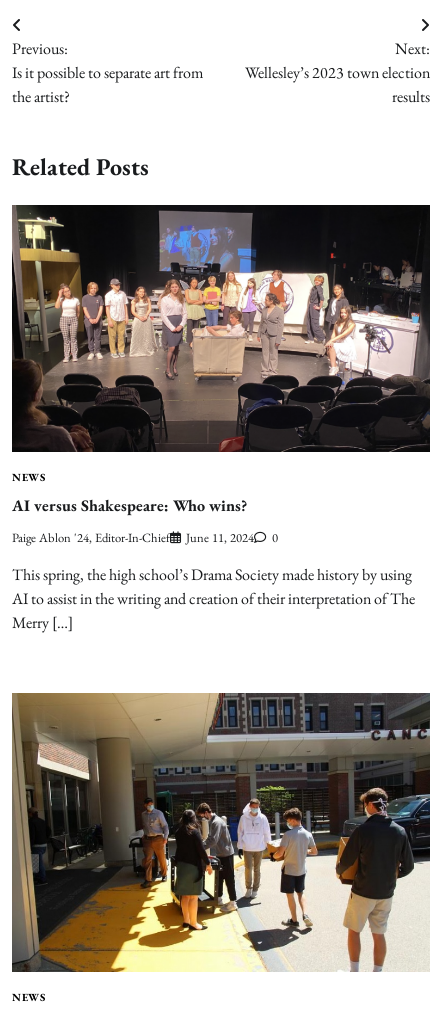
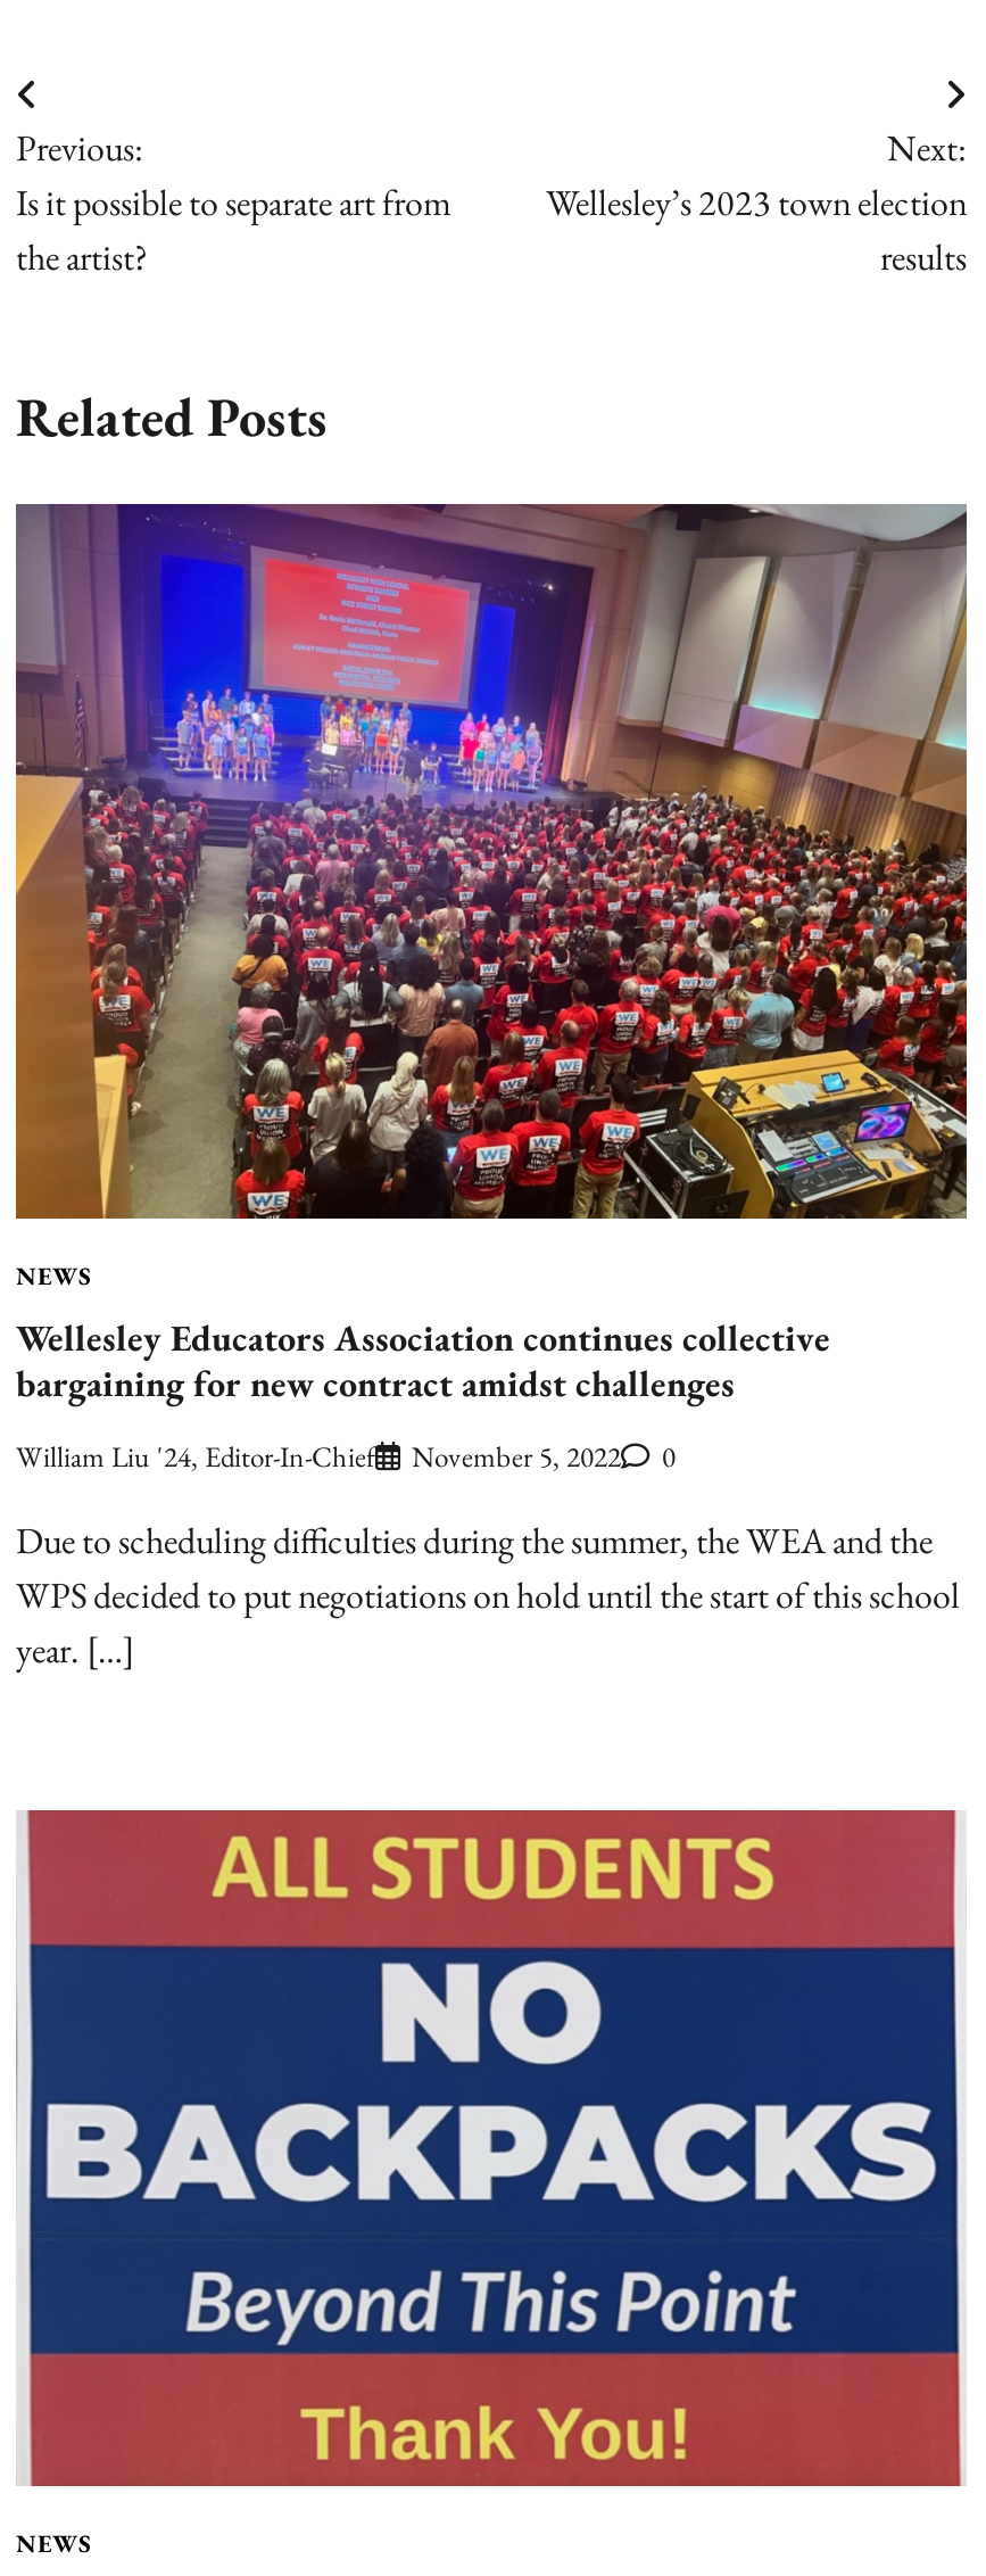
[11,204,431,453] [image] -> [14,502,969,1221] [image]
[12,495,247,516] AI versus Shakespeare: Who wins? -> [16,1314,830,1407] Wellesley Educators Association continues collective | bargaining for new contract amidst challenges
[12,529,254,546] Paige Ablon '24, Editor-In-Chief | June 11, 2024 -> [16,1438,621,1476] William Liu '24, Editor-In-Chief | November 5, 2022
[12,564,415,633] This spring, the high school’s Drama Society made history by using | AI to assist in the writing and creation of their interpretation of The | Merry […] -> [16,1517,960,1674] Due to scheduling difficulties during the summer, the WEA and the | WPS decided to put negotiations on hold until the start of this school | year. […]
[11,692,431,973] [image] -> [16,1808,967,2488] [image]

